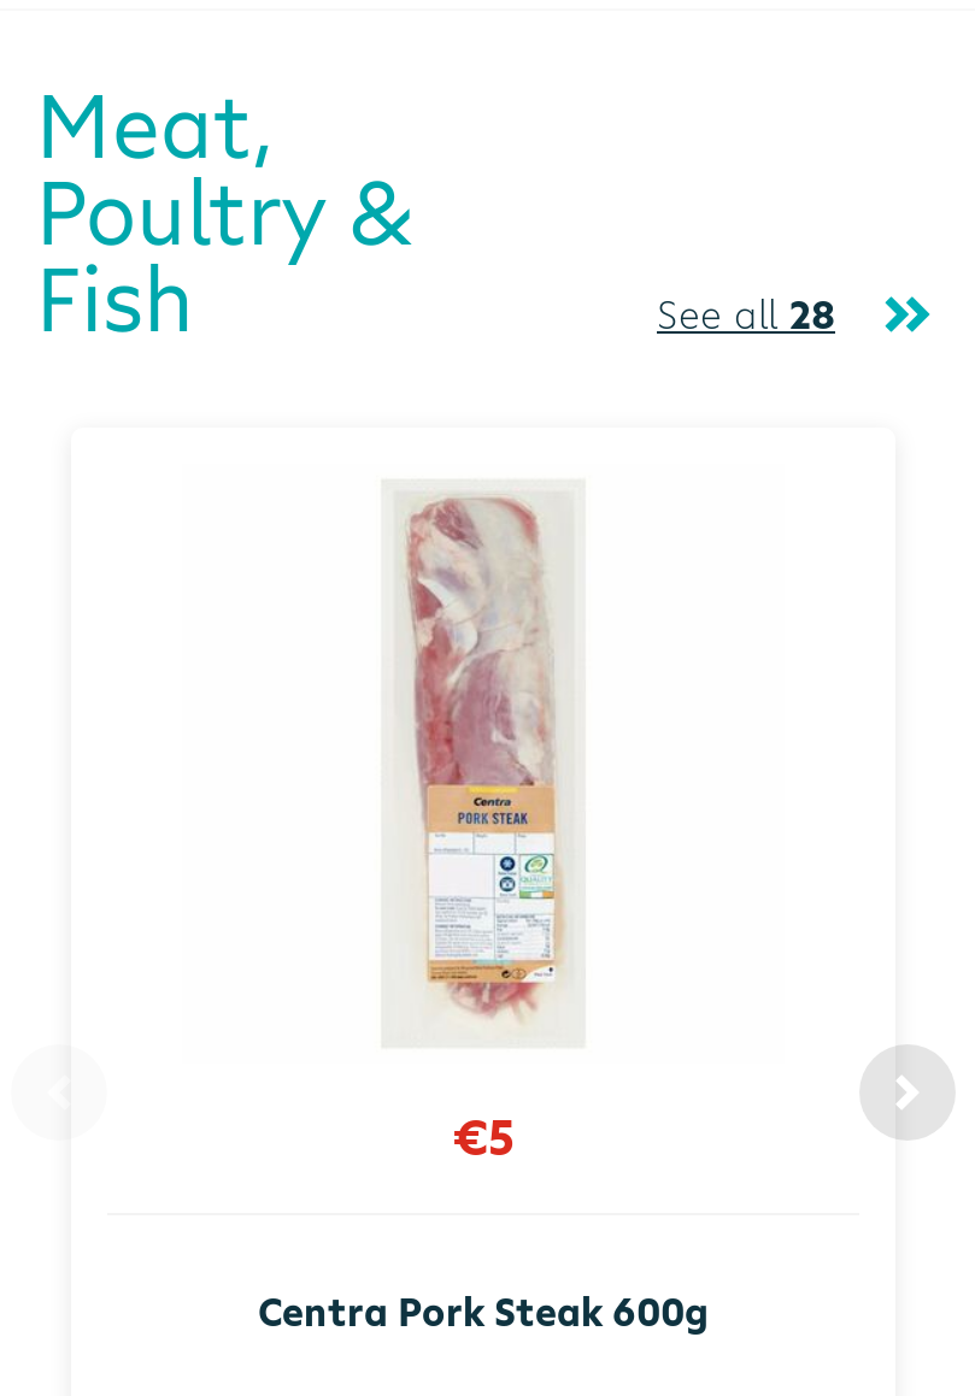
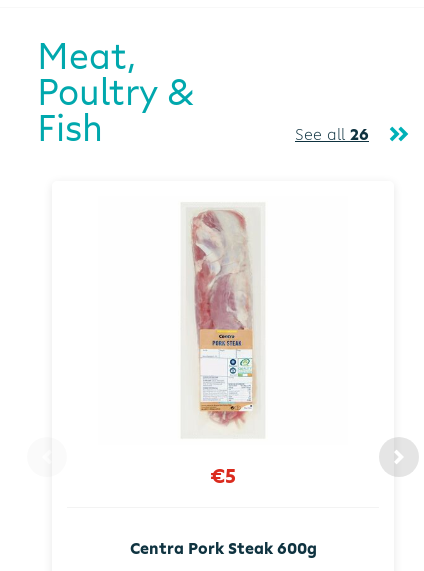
[657,287,835,340] See all 28 -> [295,123,369,145] See all 26

